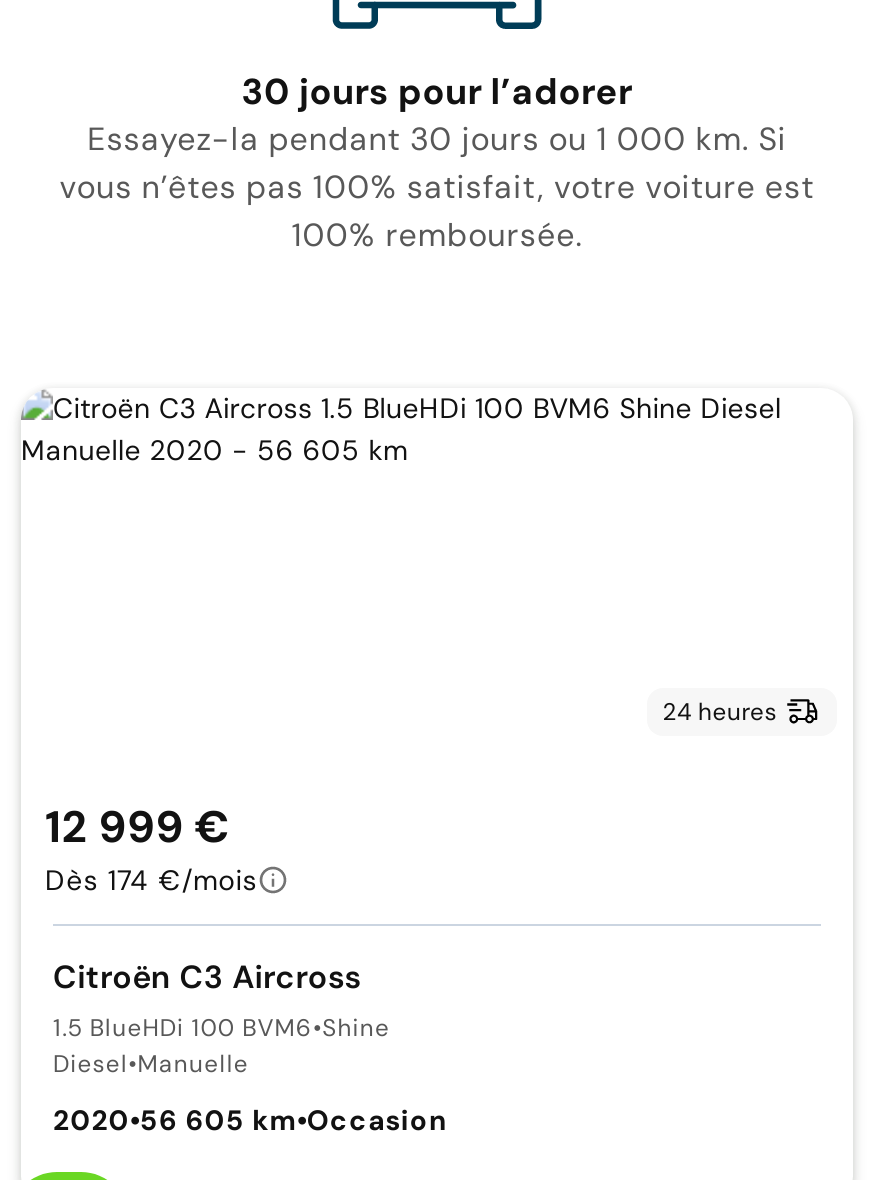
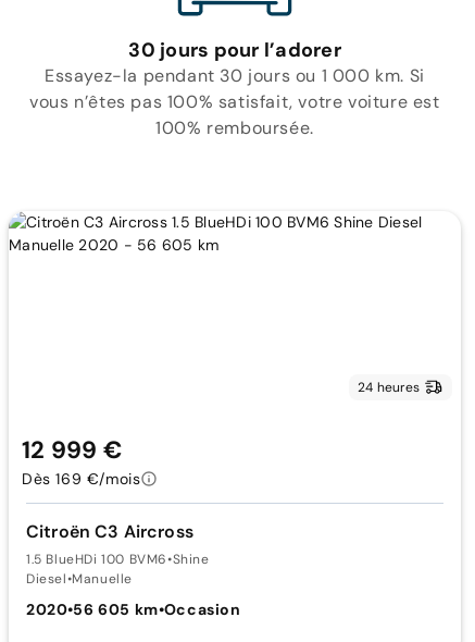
[45,862,258,898] Dès 174 €/mois -> [22,469,141,488] Dès 169 €/mois

